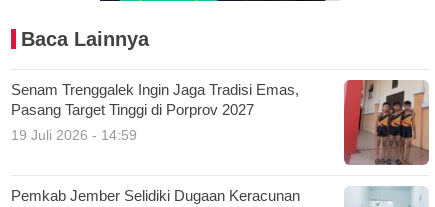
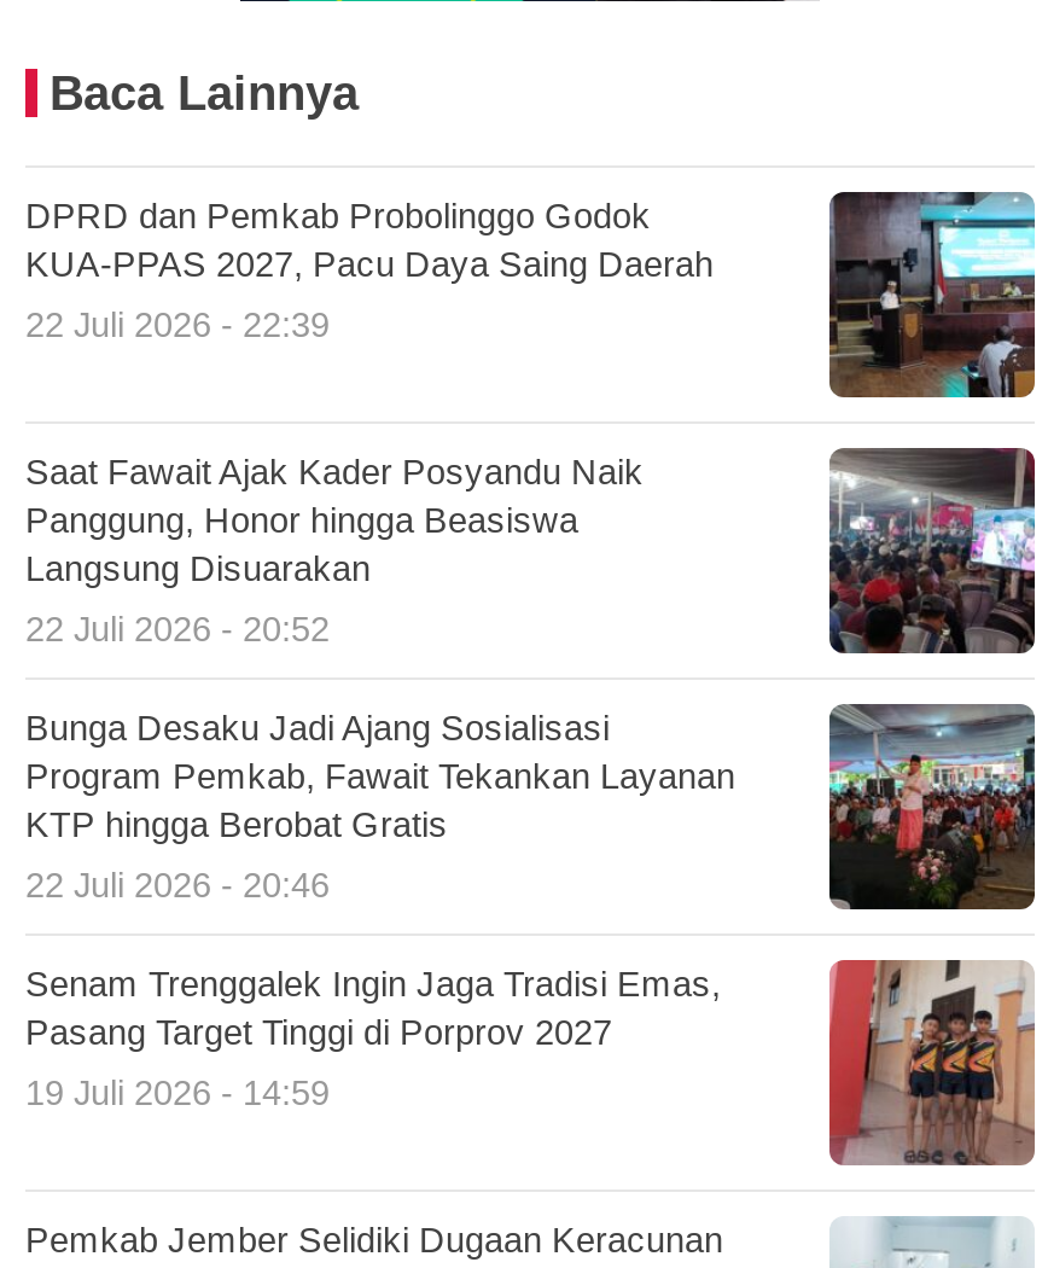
none -> [25,198,714,345] DPRD dan Pemkab Probolinggo Godok | KUA-PPAS 2027, Pacu Daya Saing Daerah | 22 Juli 2026 - 22:39
none -> [25,444,1037,905] [image] | Saat Fawait Ajak Kader Posyandu Naik | Panggung, Honor hingga Beasiswa | Langsung Disuarakan | 22 Juli 2026 - 20:52 | Bunga Desaku Jadi Ajang Sosialisasi | Program Pemkab, Fawait Tekankan Layanan | KTP hingga Berobat Gratis | 22 Juli 2026 - 20:46
none -> [827,191,1037,401] [image]
none -> [827,700,1037,913] [image]

